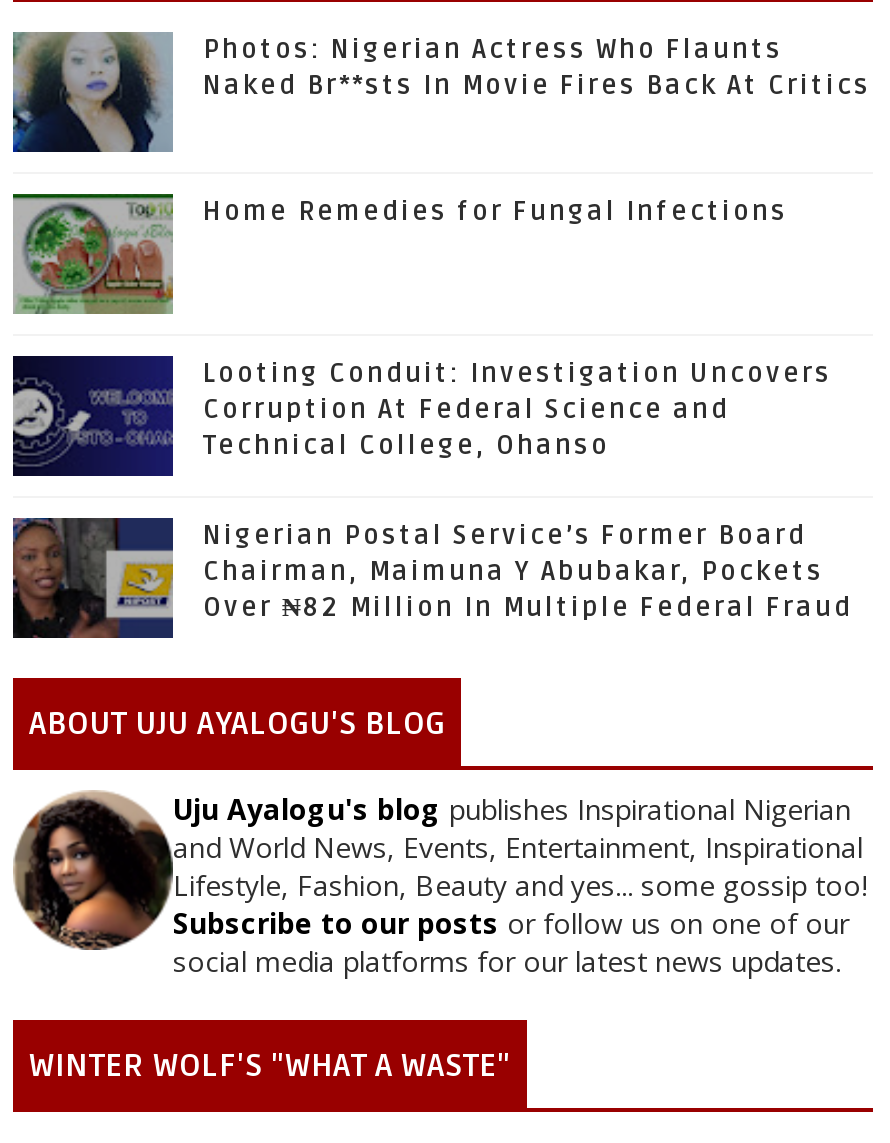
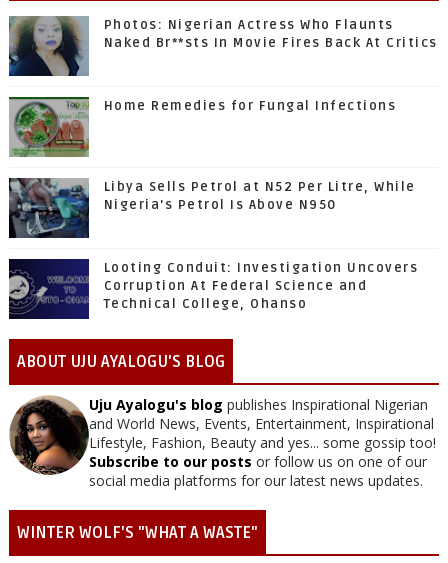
none -> [9,178,416,238] [image] | Libya Sells Petrol at N52 Per Litre, While | Nigeria's Petrol Is Above N950
moved [9,358,832,474] -> [7,260,418,318]: [image] | Looting Conduit: Investigation Uncovers | Corruption At Federal Science and | Technical College, Ohanso
[13,516,853,640] [image] | Nigerian Postal Service’s Former Board | Chairman, Maimuna Y Abubakar, Pockets | Over ₦82 Million In Multiple Federal Fraud -> none

